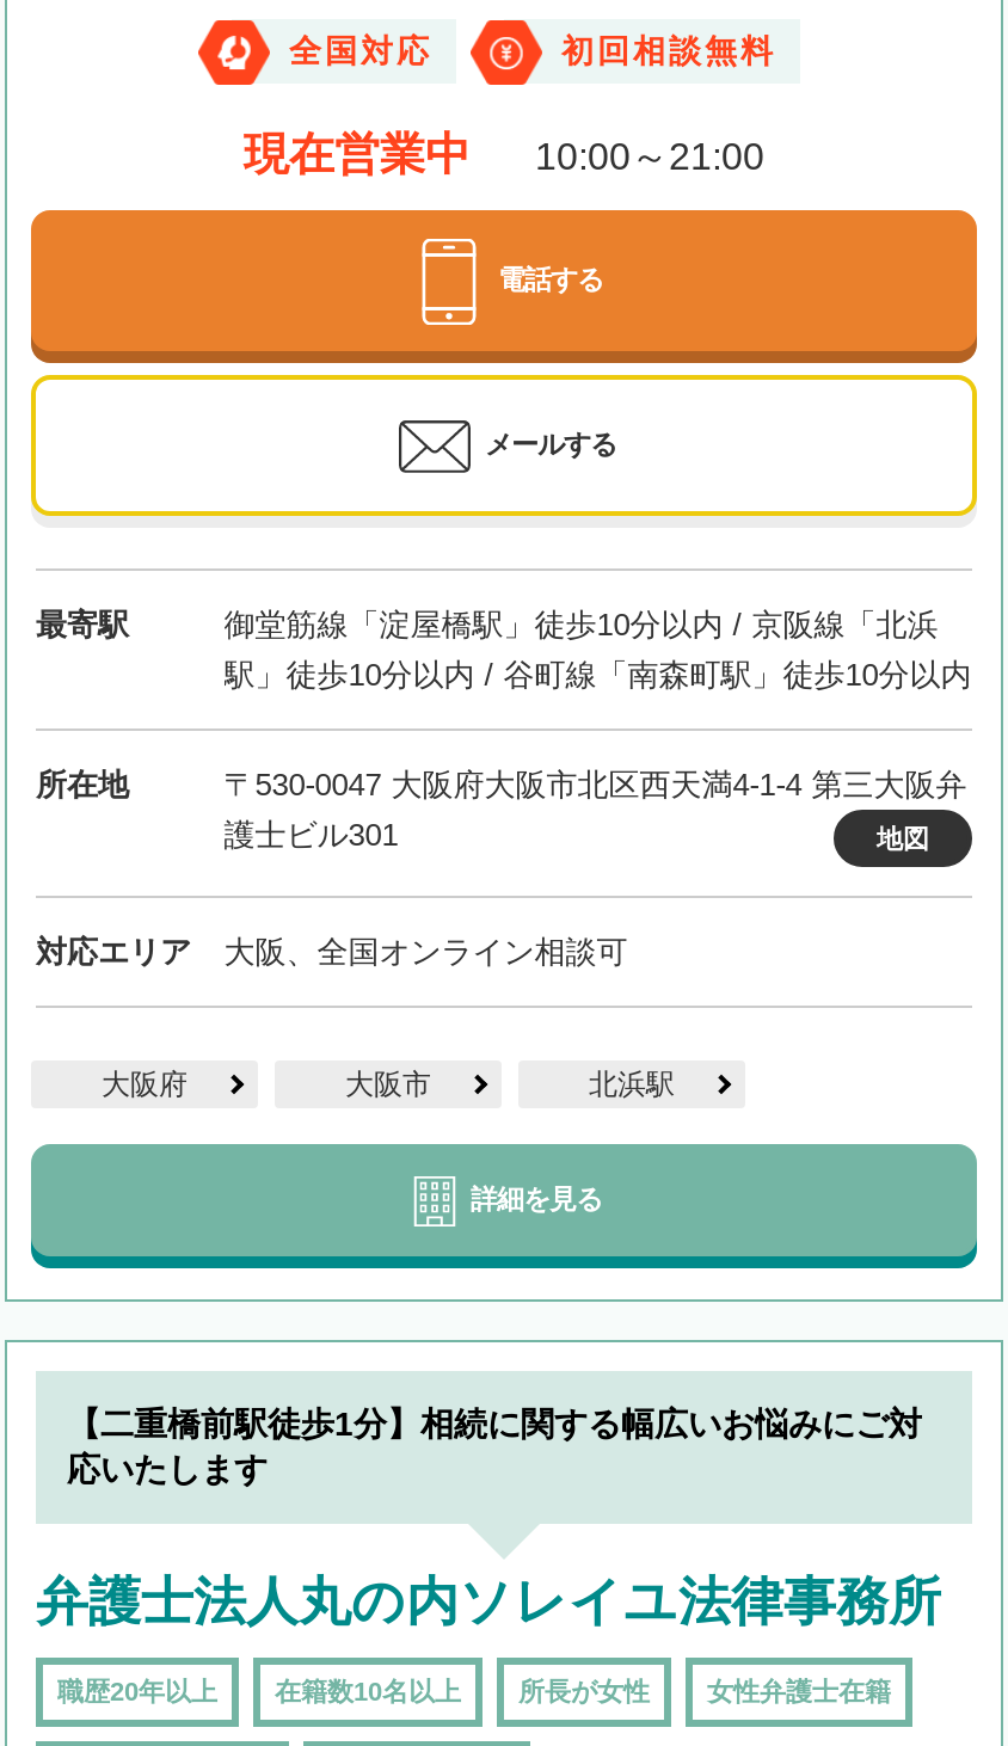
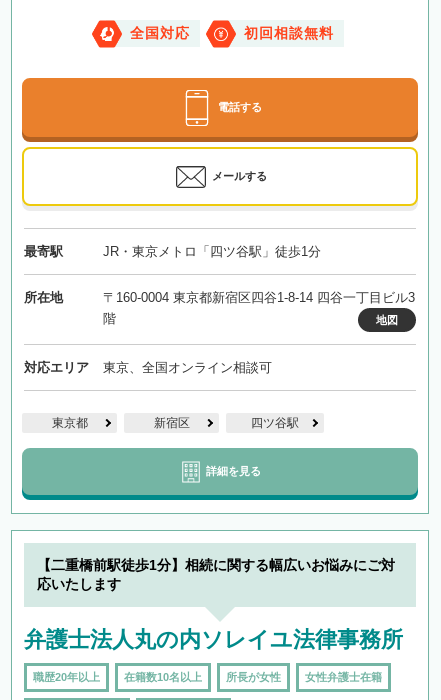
[244,129,764,179] 現在営業中 | 10:00～21:00 -> none
[224,607,971,693] 御堂筋線「淀屋橋駅」徒歩10分以内 / 京阪線「北浜 | 駅」徒歩10分以内 / 谷町線「南森町駅」徒歩10分以内 -> [103,244,321,259] JR・東京メトロ「四ツ谷駅」徒歩1分
[224,767,967,853] 〒530-0047 大阪府大阪市北区西天満4-1-4 第三大阪弁 | 護士ビル301 -> [103,290,415,326] 〒160-0004 東京都新宿区四谷1-8-14 四谷一丁目ビル3 | 階
[224,934,627,970] 大阪、全国オンライン相談可 -> [103,360,272,375] 東京、全国オンライン相談可
[102,1068,675,1101] 大阪府 | 大阪市 | 北浜駅 -> [51,416,299,430] 東京都 | 新宿区 | 四ツ谷駅

